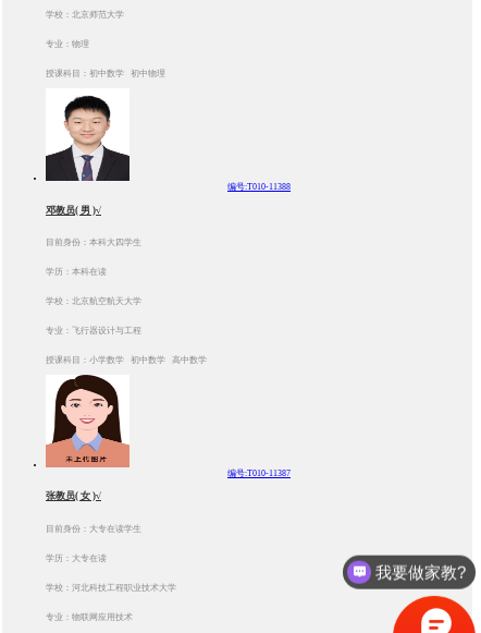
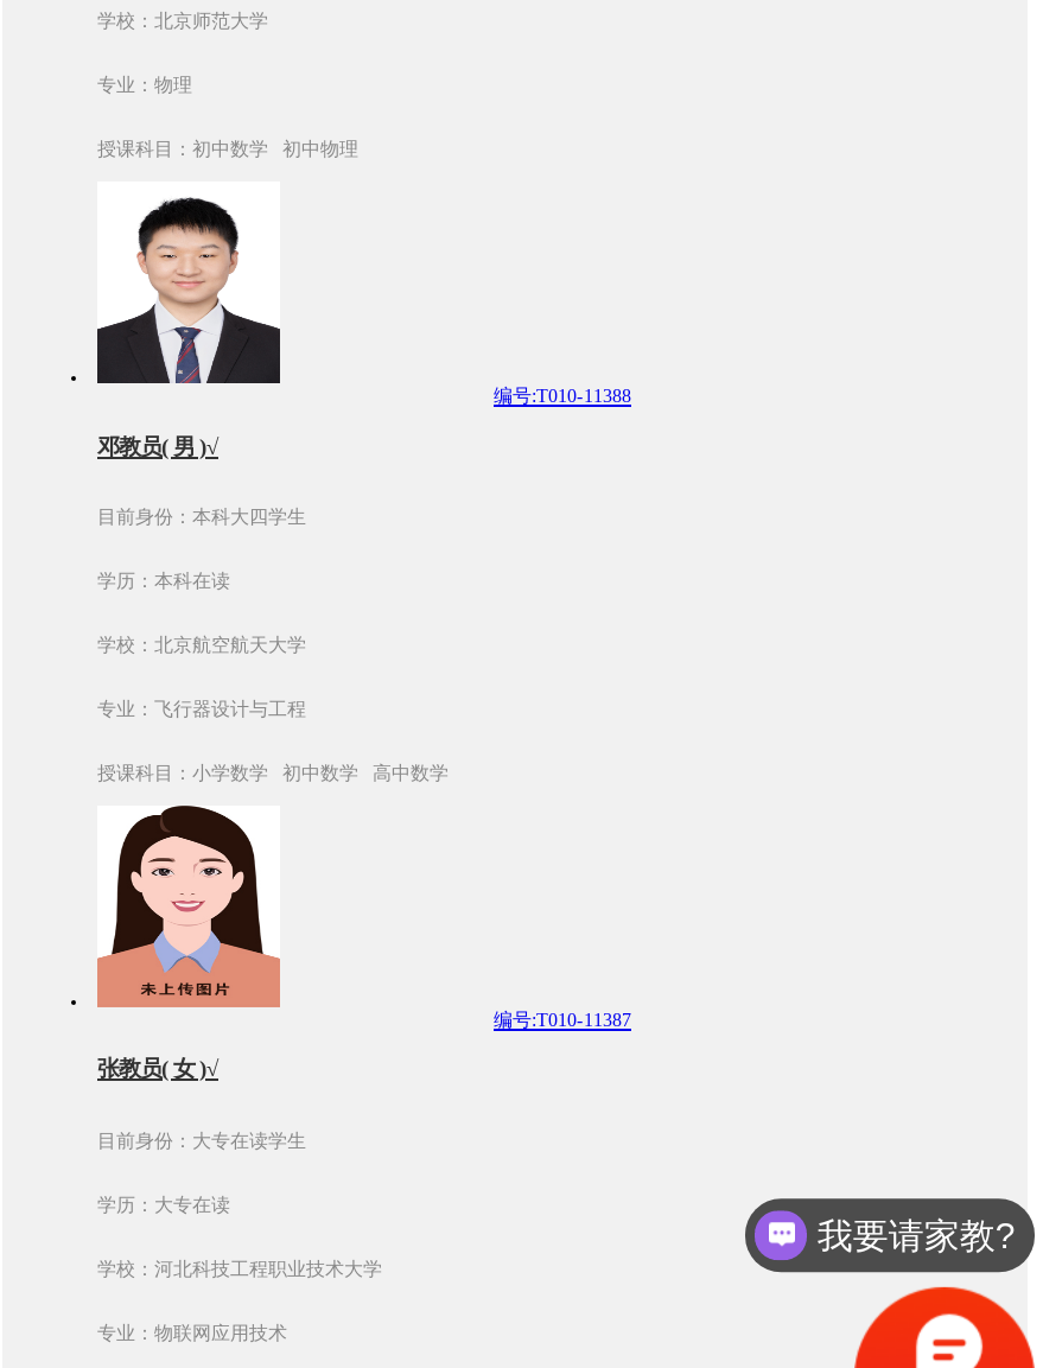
[376,563,466,581] 我要做家教? -> [817,1214,1014,1255] 我要请家教?

